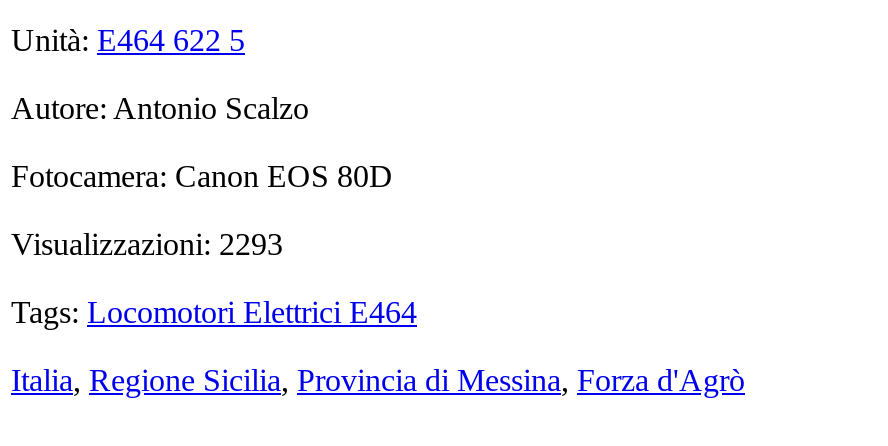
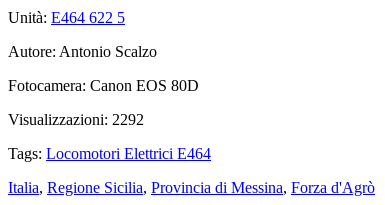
[11,227,283,261] Visualizzazioni: 2293 -> [8,111,144,128] Visualizzazioni: 2292

